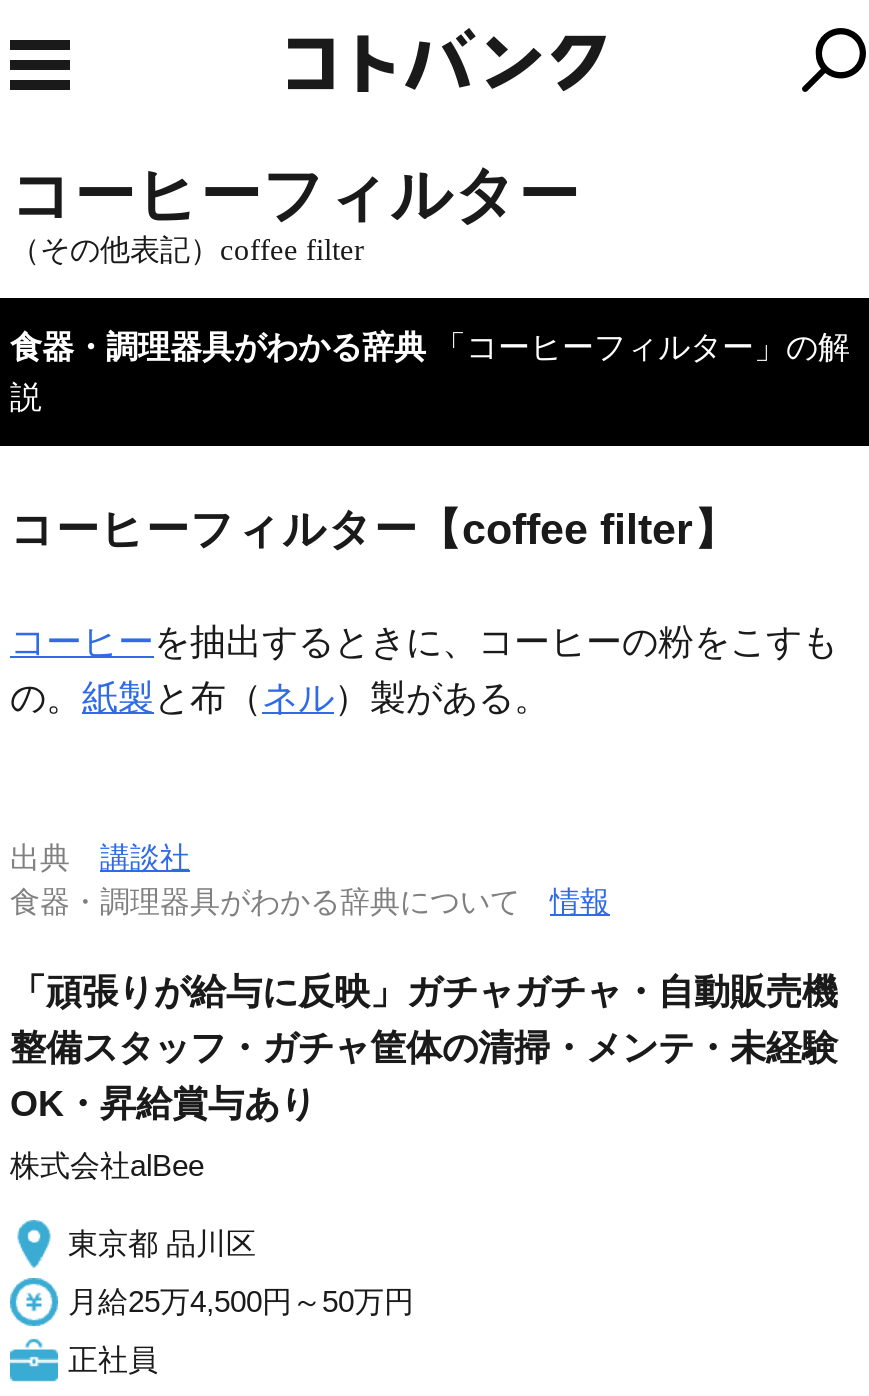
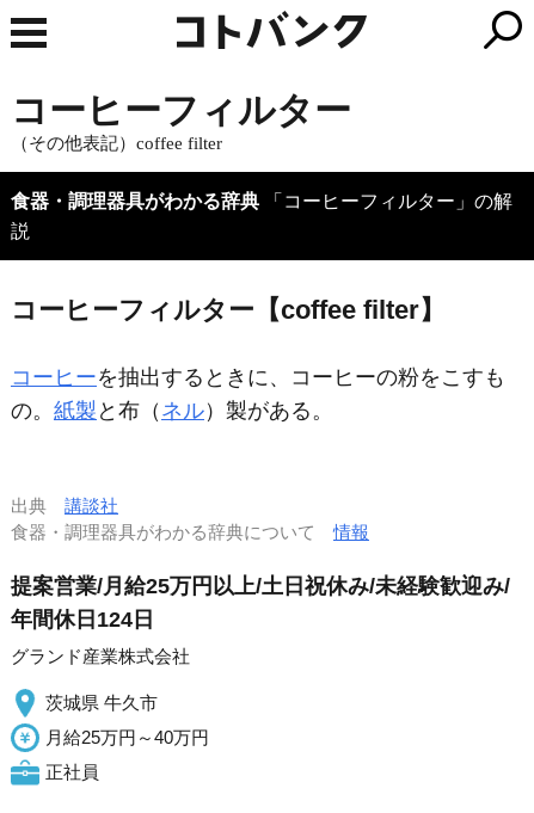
[10,972,838,1124] 「頑張りが給与に反映」ガチャガチャ・自動販売機 | 整備スタッフ・ガチャ筐体の清掃・メンテ・未経験 | OK・昇給賞与あり -> [11,574,510,632] 提案営業/月給25万円以上/土日祝休み/未経験歓迎み/ | 年間休日124日
[10,1148,204,1182] 株式会社alBee -> [11,646,190,666] グランド産業株式会社
[68,1226,256,1260] 東京都 品川区 -> [45,692,158,713] 茨城県 牛久市
[68,1284,414,1318] 月給25万4,500円～50万円 -> [45,727,209,747] 月給25万円～40万円

